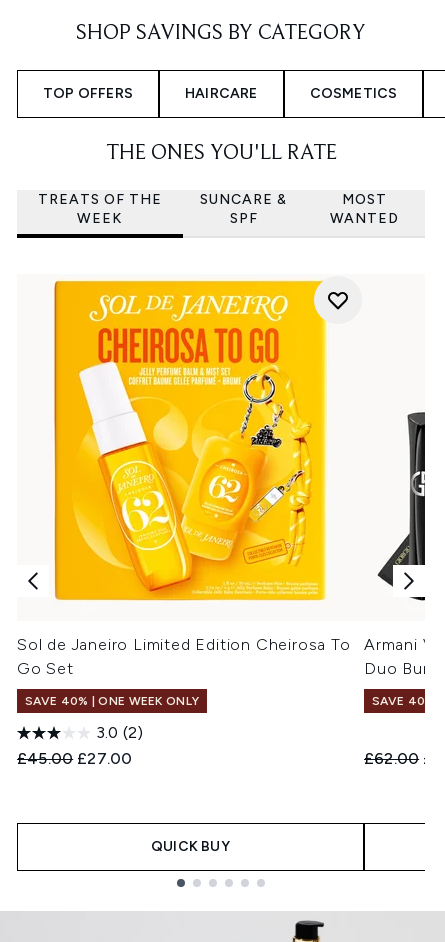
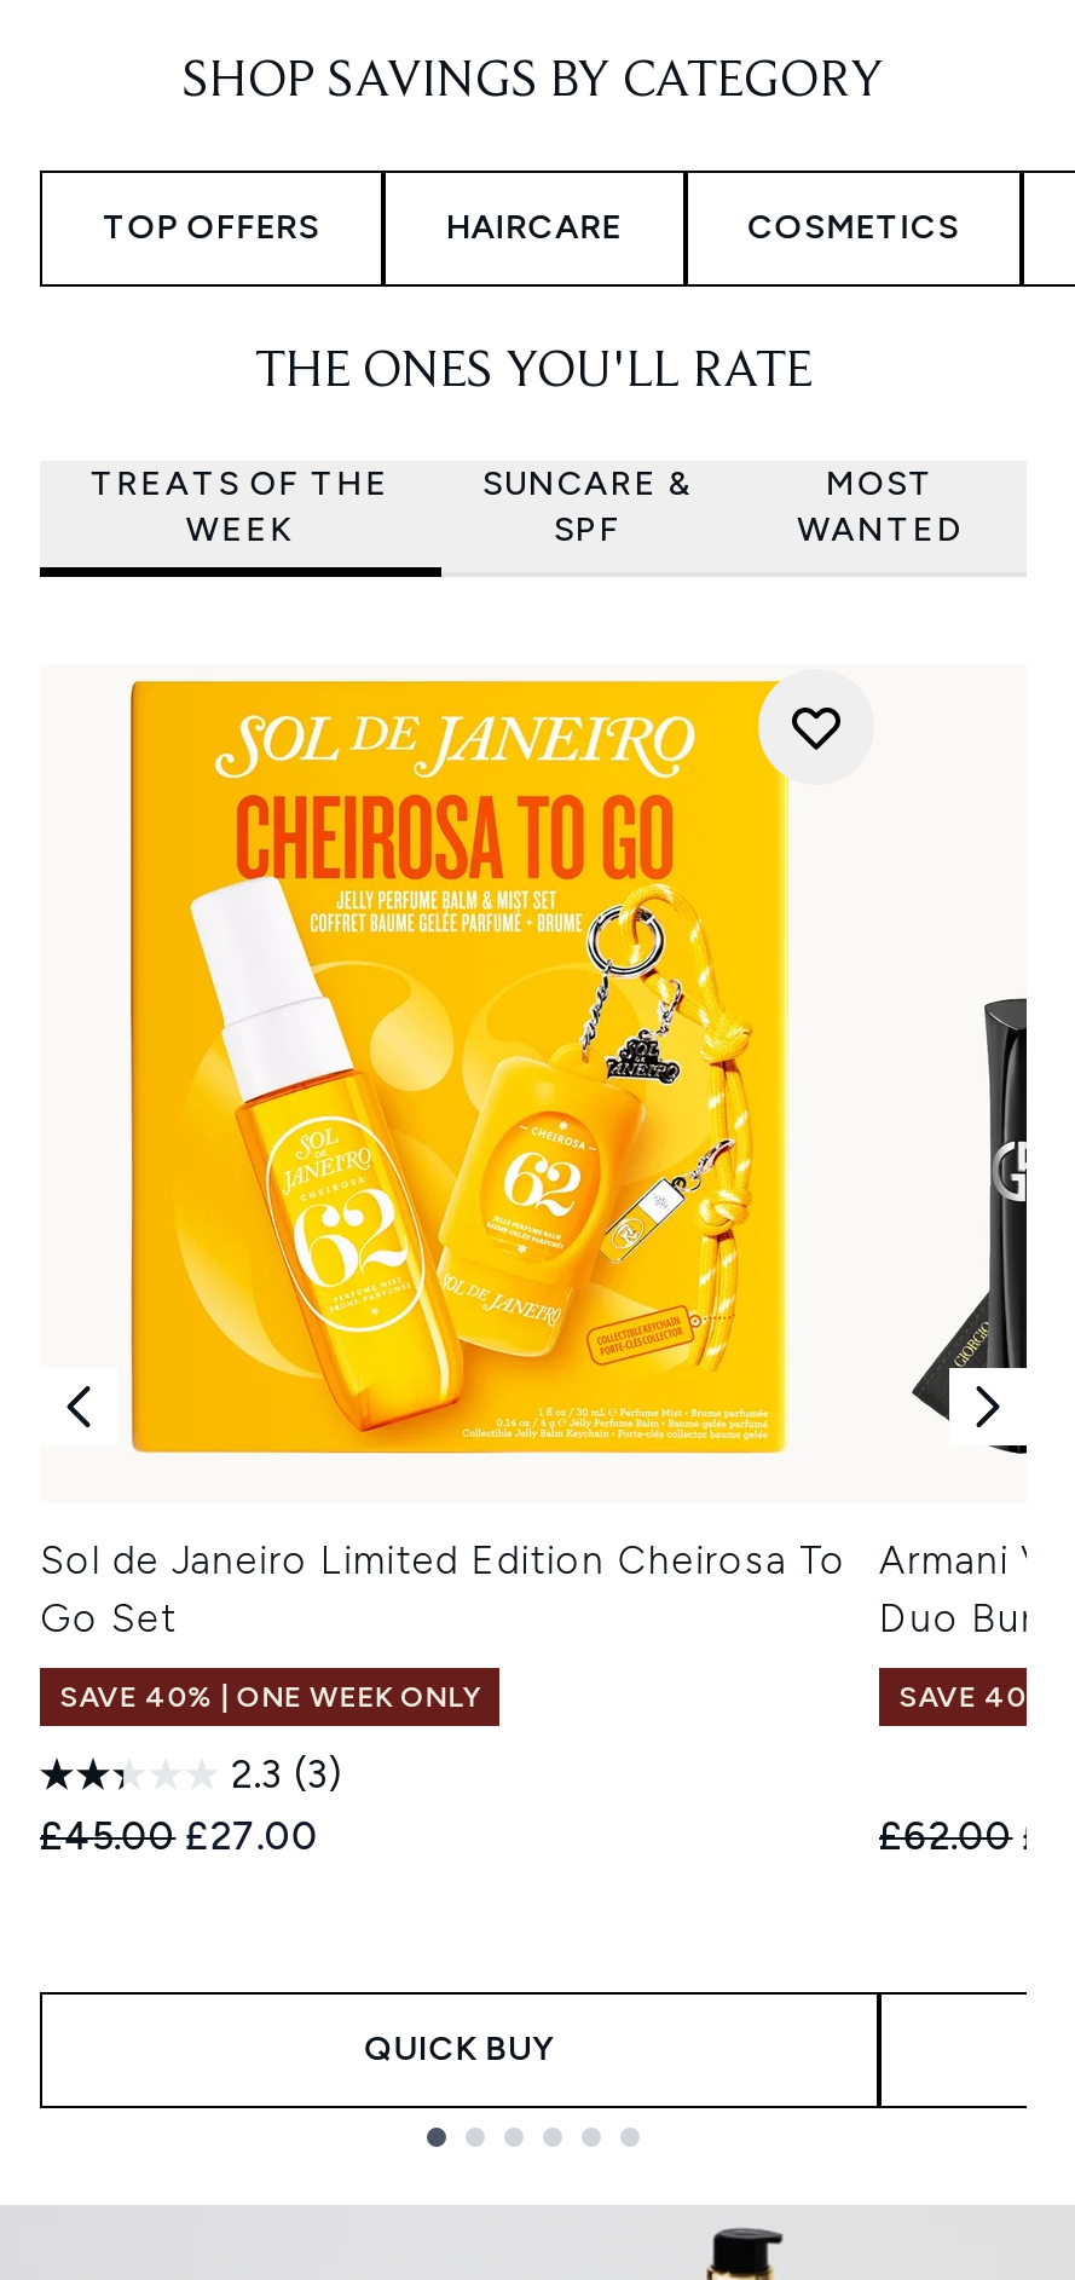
[96,723,143,742] 3.0 (2) -> [231,1750,342,1796] 2.3 (3)

